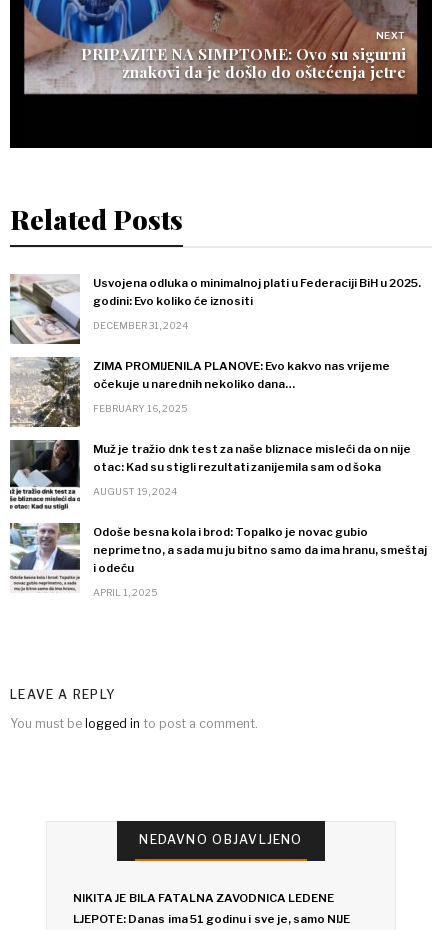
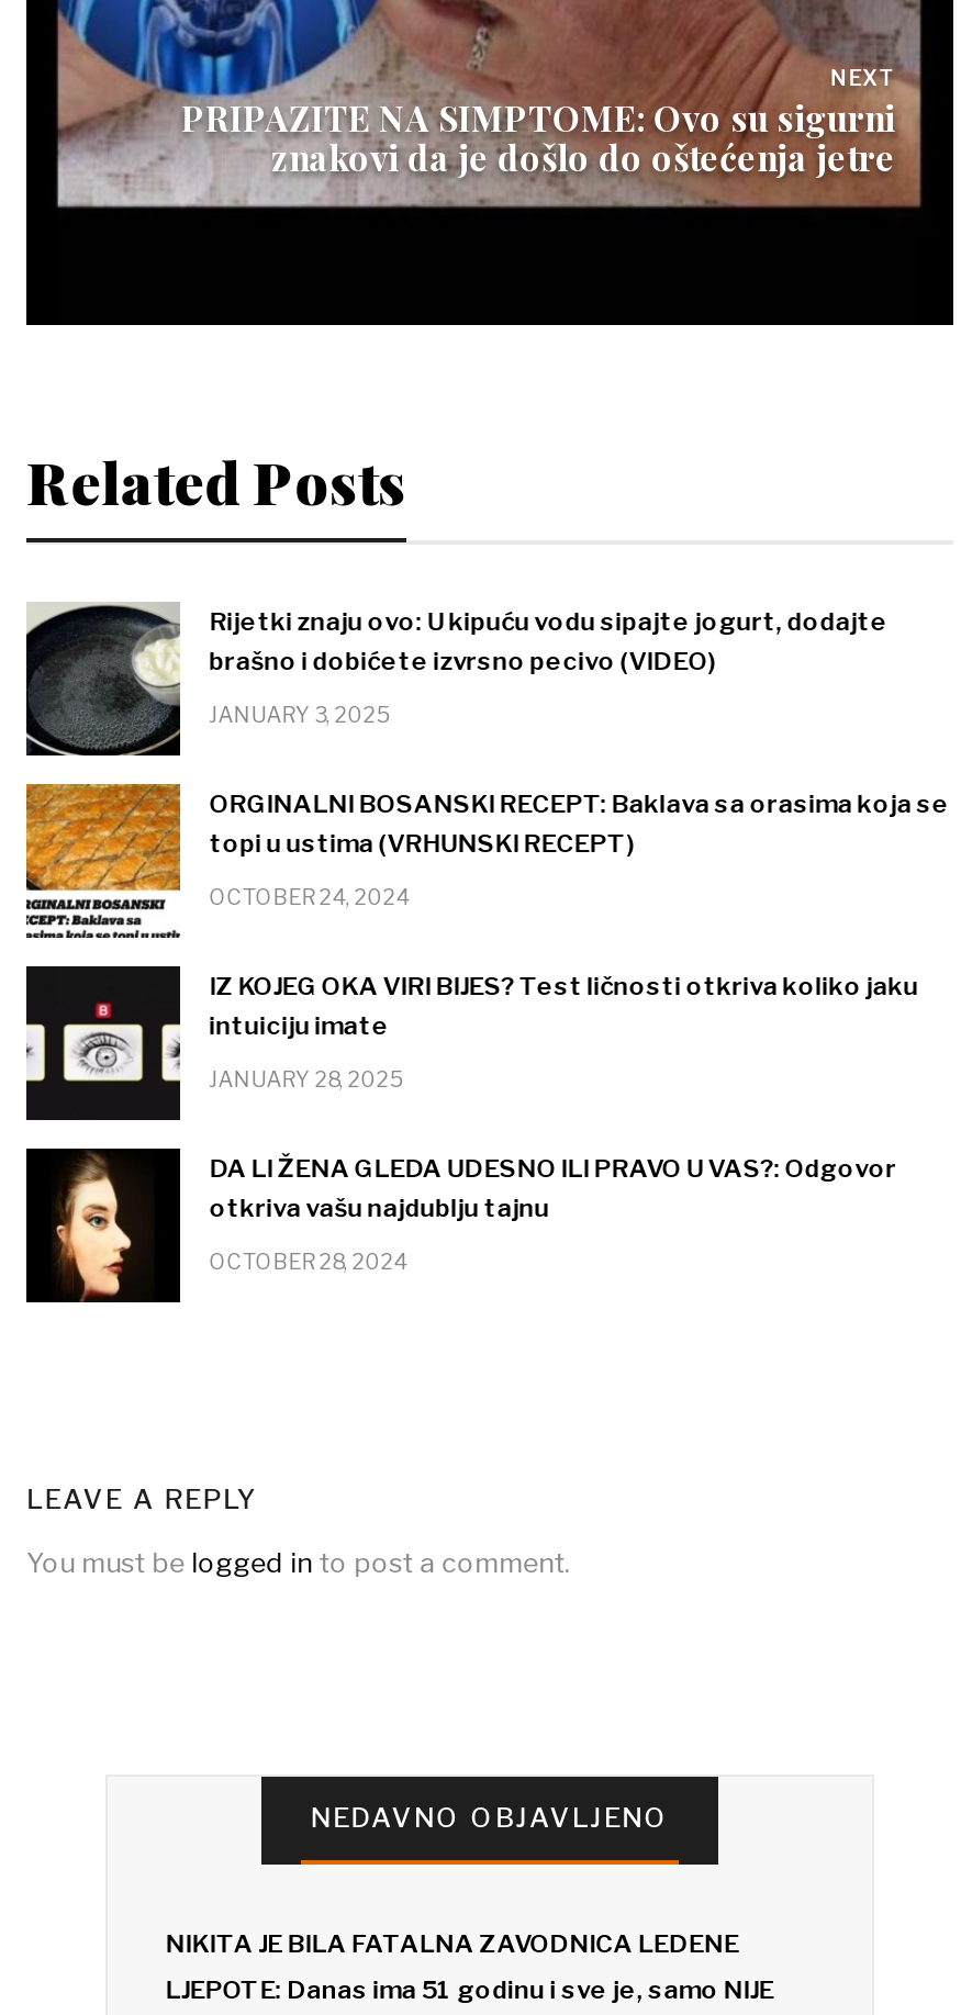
[10,275,421,345] [image] | Usvojena odluka o minimalnoj plati u Federaciji BiH u 2025. | godini: Evo koliko će iznositi -> [24,604,888,758] [image] | Rijetki znaju ovo: U kipuću vodu sipajte jogurt, dodajte | brašno i dobićete izvrsno pecivo (VIDEO)
[93,320,188,331] DECEMBER 31, 2024 -> [209,702,389,726] JANUARY 3, 2025
[10,357,390,427] [image] | ZIMA PROMIJENILA PLANOVE: Evo kakvo nas vrijeme | očekuje u narednih nekoliko dana… -> [24,782,949,938] [image] | ORGINALNI BOSANSKI RECEPT: Baklava sa orasima koja se | topi u ustima (VRHUNSKI RECEPT)
[93,403,187,414] FEBRUARY 16, 2025 -> [209,884,409,909] OCTOBER 24, 2024
[9,440,411,510] [image] | Muž je tražio dnk test za naše bliznace misleći da on nije | otac: Kad su stigli rezultati zanijemila sam od šoka -> [24,966,919,1122] [image] | IZ KOJEG OKA VIRI BIJES? Test ličnosti otkriva koliko jaku | intuiciju imate
[93,486,177,497] AUGUST 19, 2024 -> [209,1067,402,1091] JANUARY 28, 2025
[9,523,427,594] [image] | Odoše besna kola i brod: Topalko je novac gubio | neprimetno, a sada mu ju bitno samo da ima hranu, smeštaj | i odeću -> [24,1149,897,1307] [image] | DA LI ŽENA GLEDA UDESNO ILI PRAVO U VAS?: Odgovor | otkriva vašu najdublju tajnu
[93,587,157,598] APRIL 1, 2025 -> [209,1250,407,1274] OCTOBER 28, 2024

